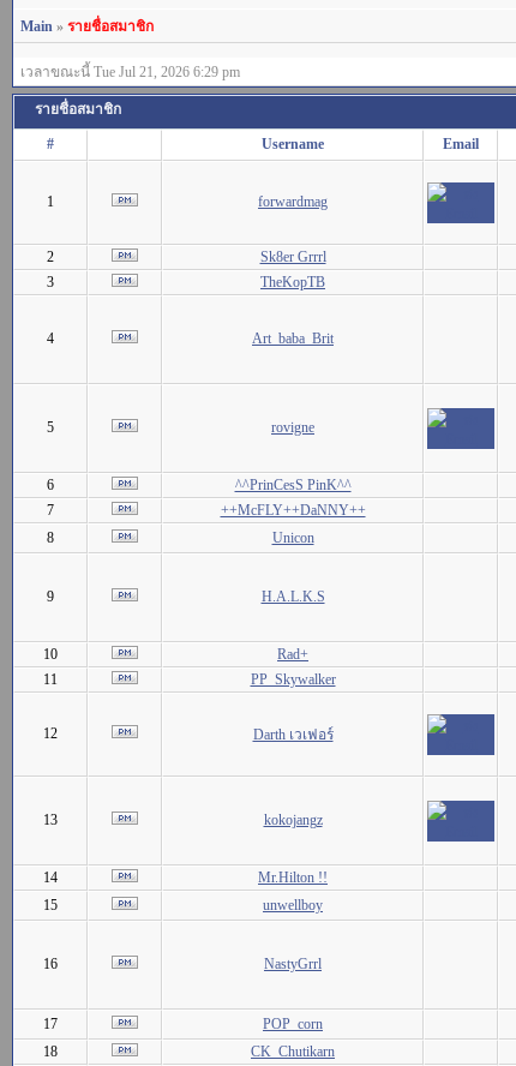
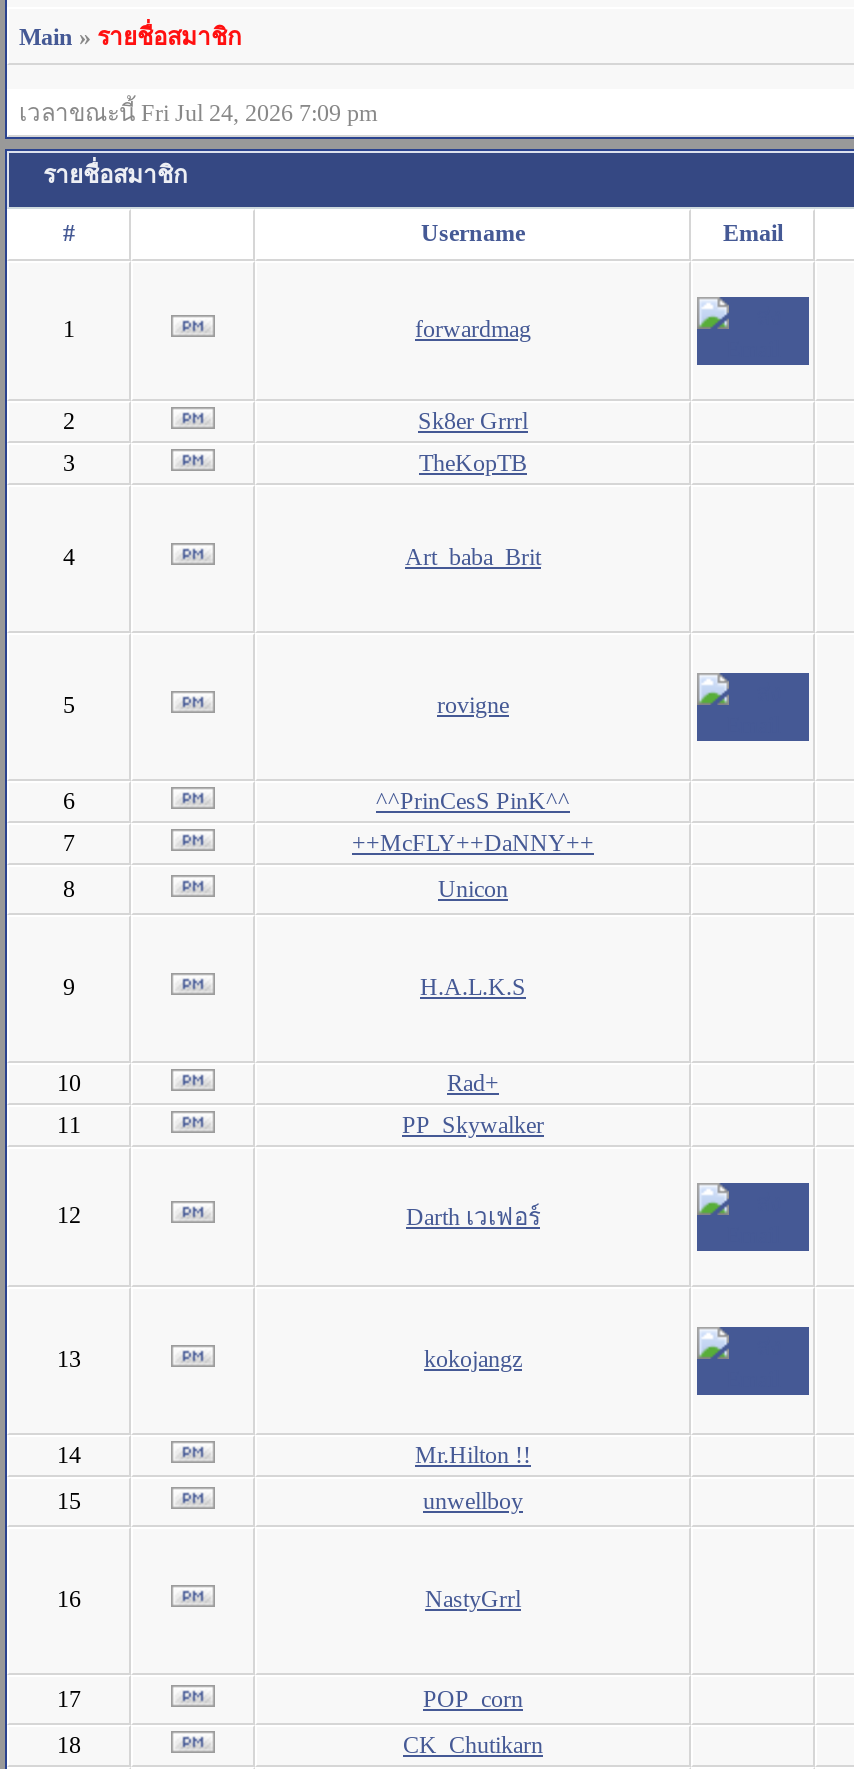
[20,64,240,80] เวลาขณะนี้ Tue Jul 21, 2026 6:29 pm -> [19,99,377,127] เวลาขณะนี้ Fri Jul 24, 2026 7:09 pm

